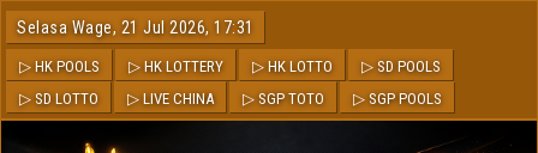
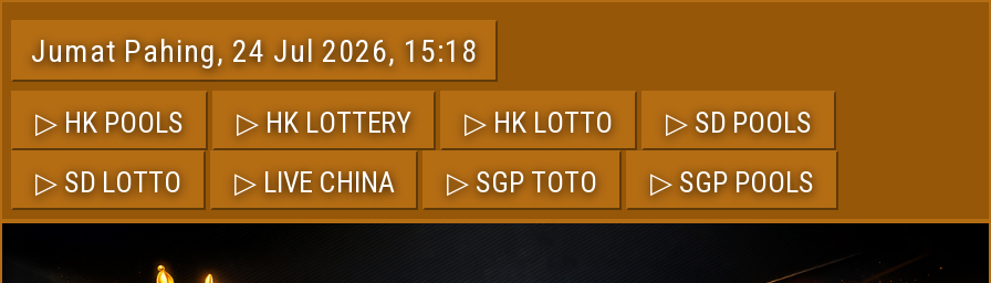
[17,18,254,37] Selasa Wage, 21 Jul 2026, 17:31 -> [31,33,478,69] Jumat Pahing, 24 Jul 2026, 15:18

